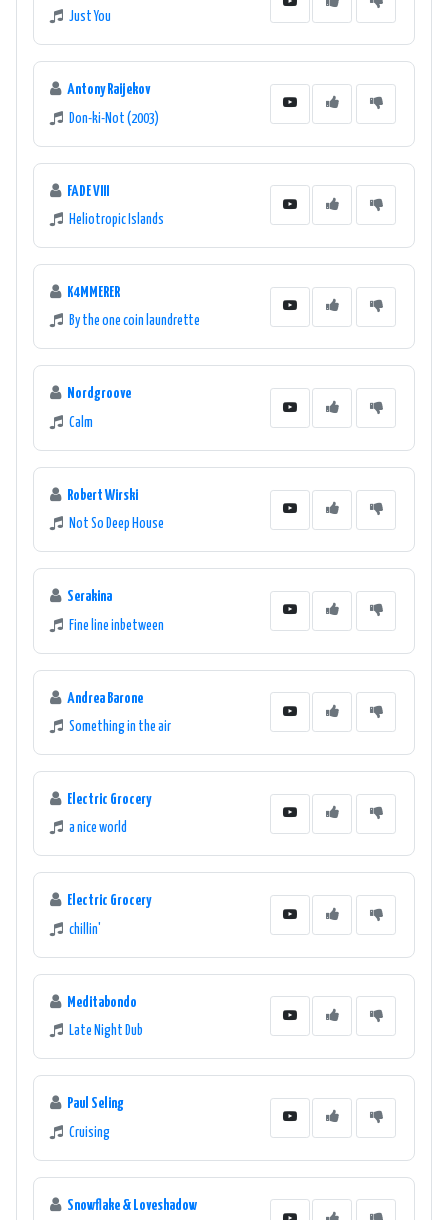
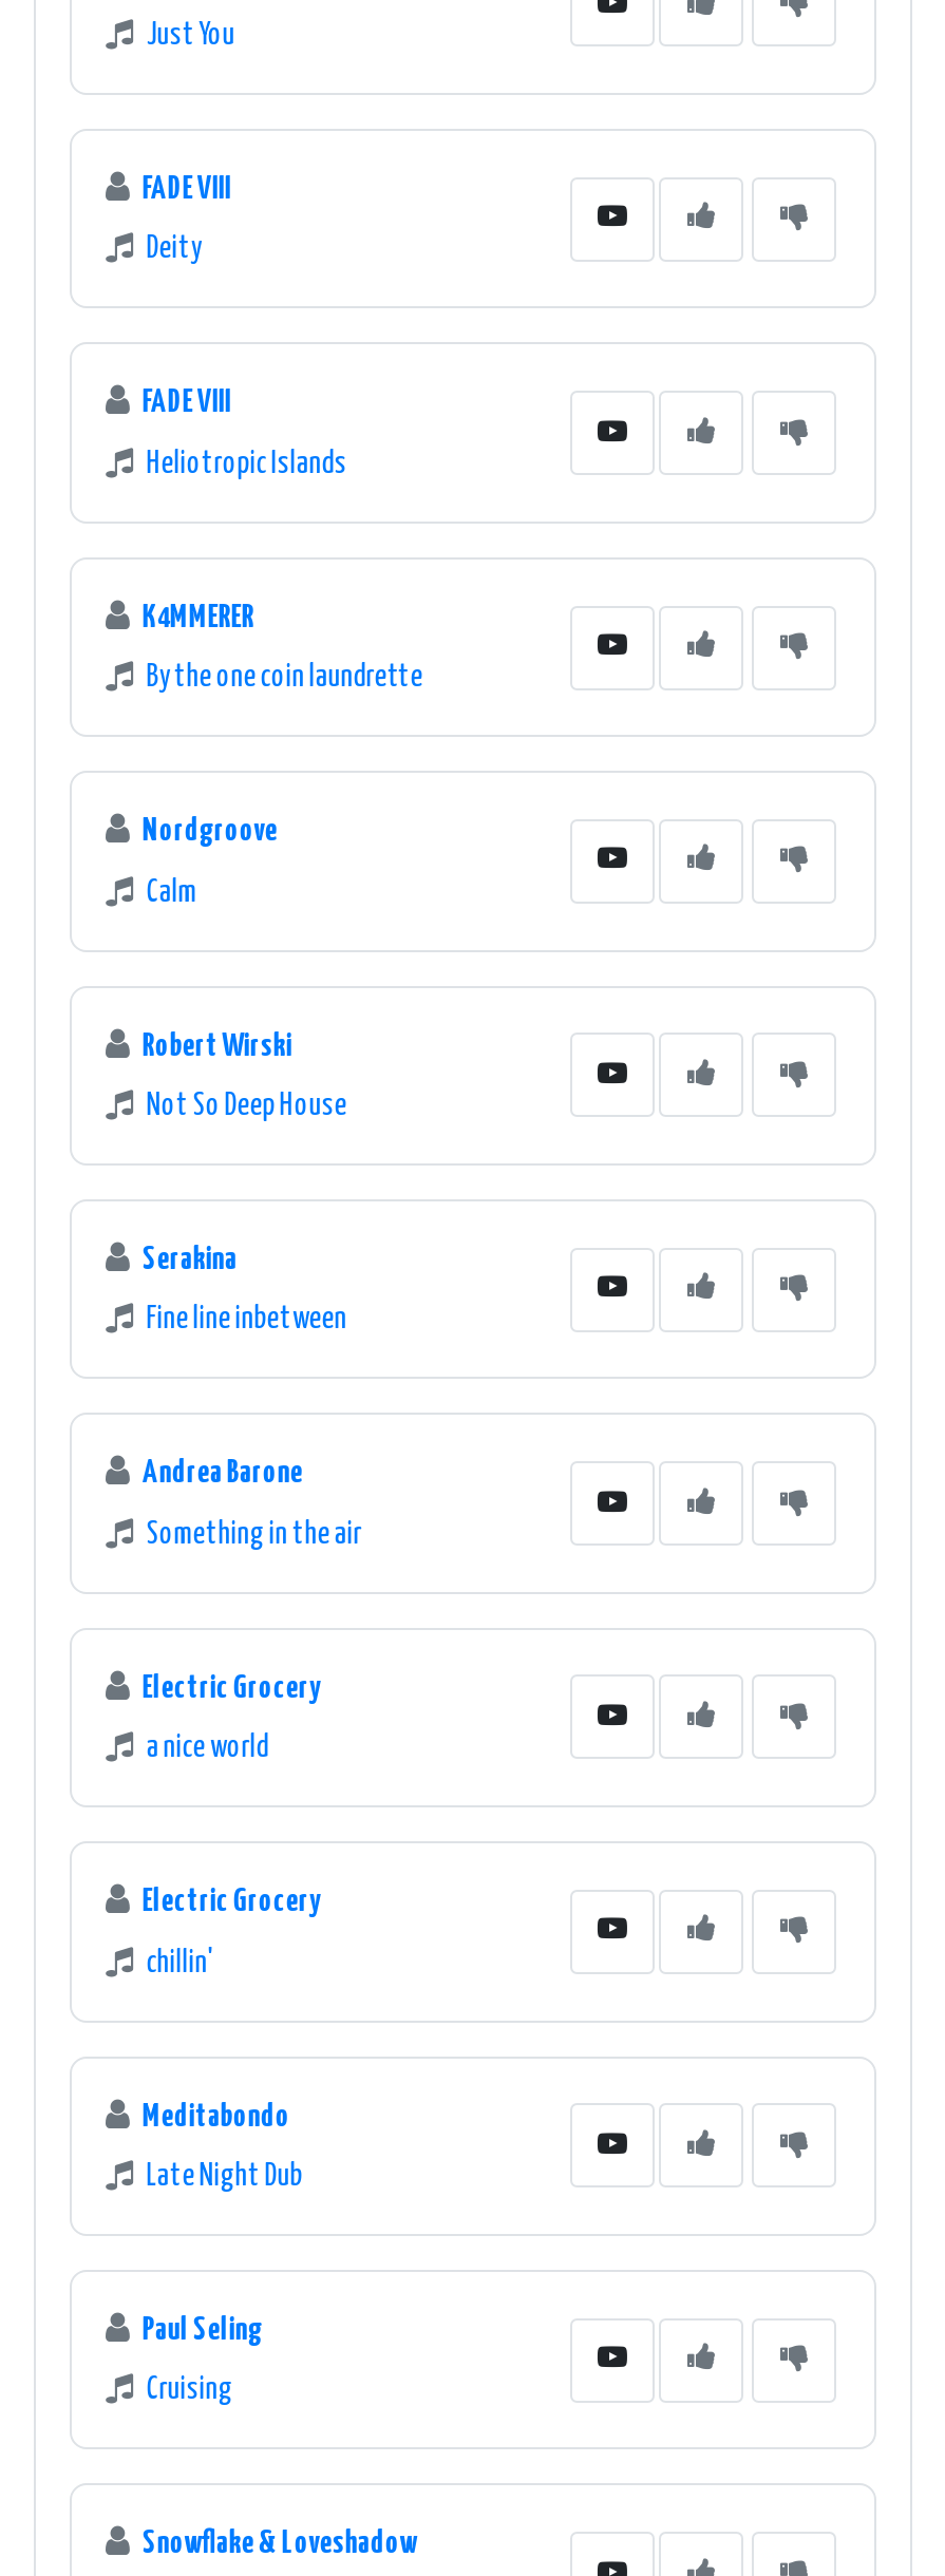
[67,82,150,97] Antony Raijekov -> [142,174,231,205] FADE VIII
[69,112,159,126] Don-ki-Not (2003) -> [147,236,201,265] Deity

